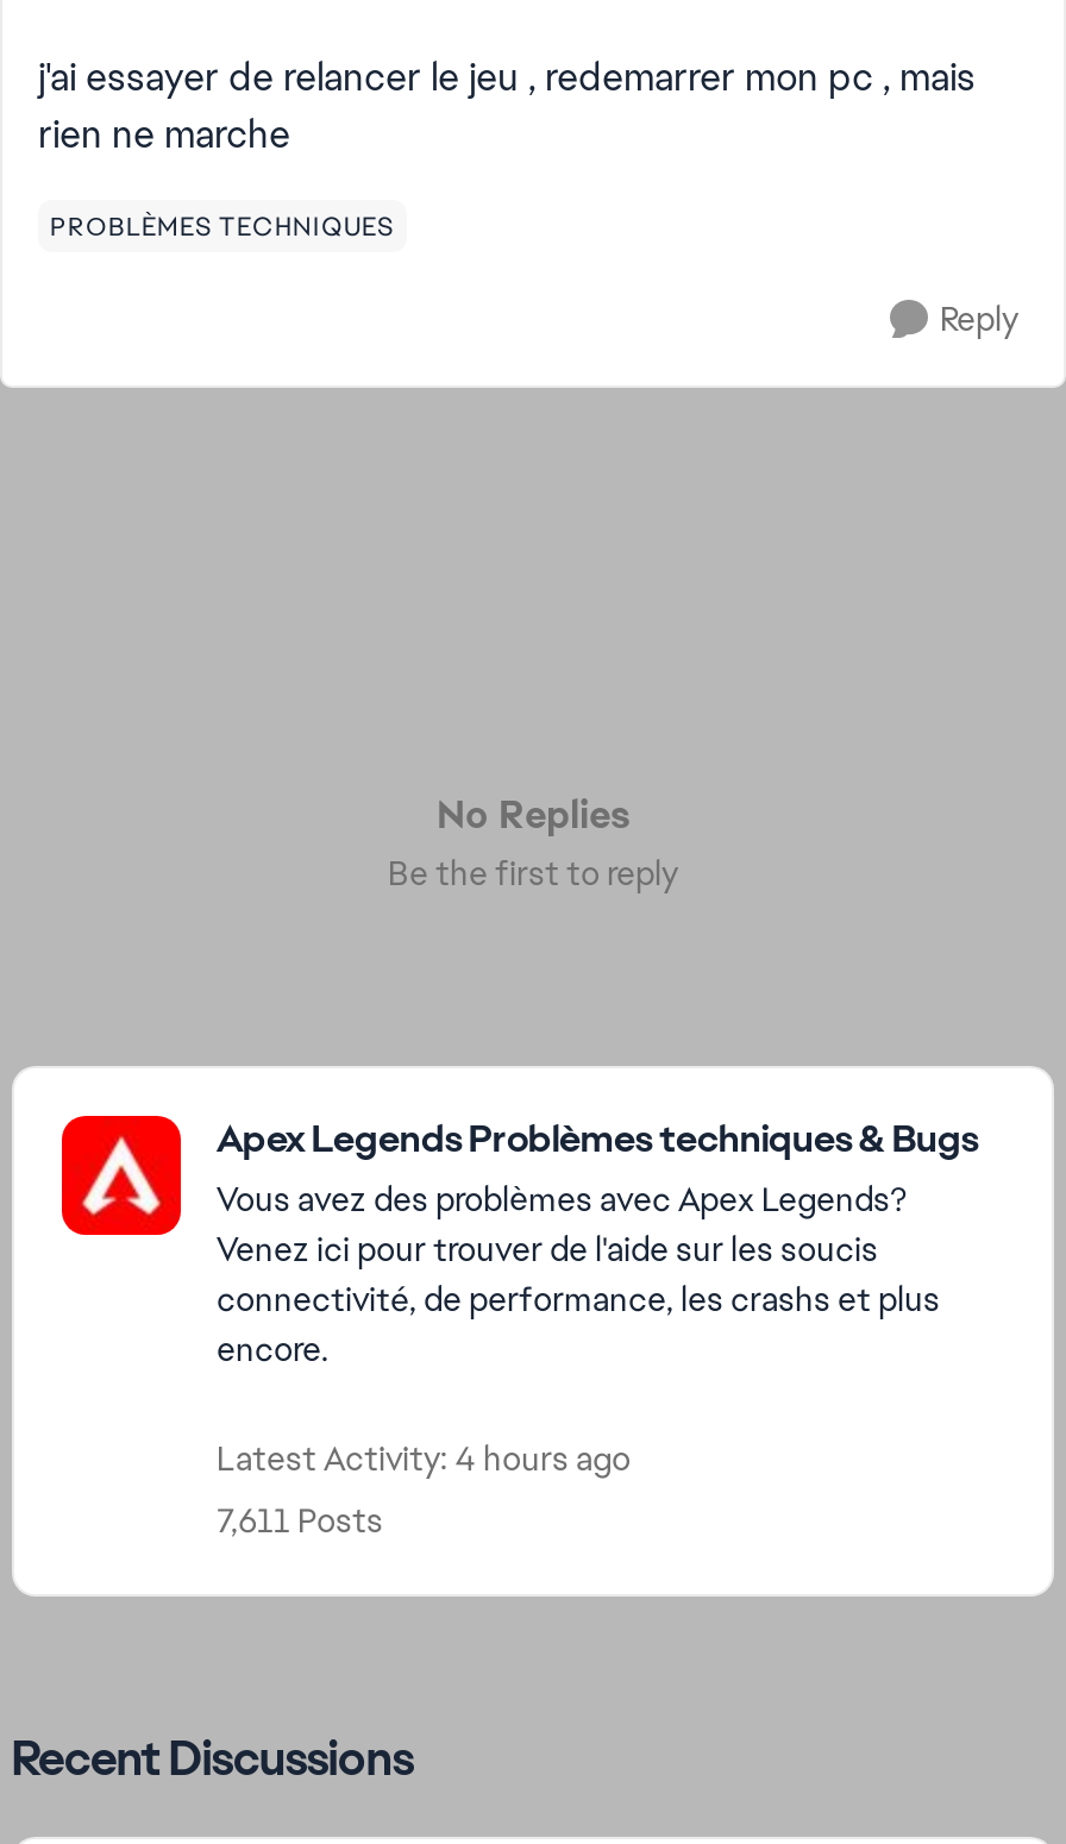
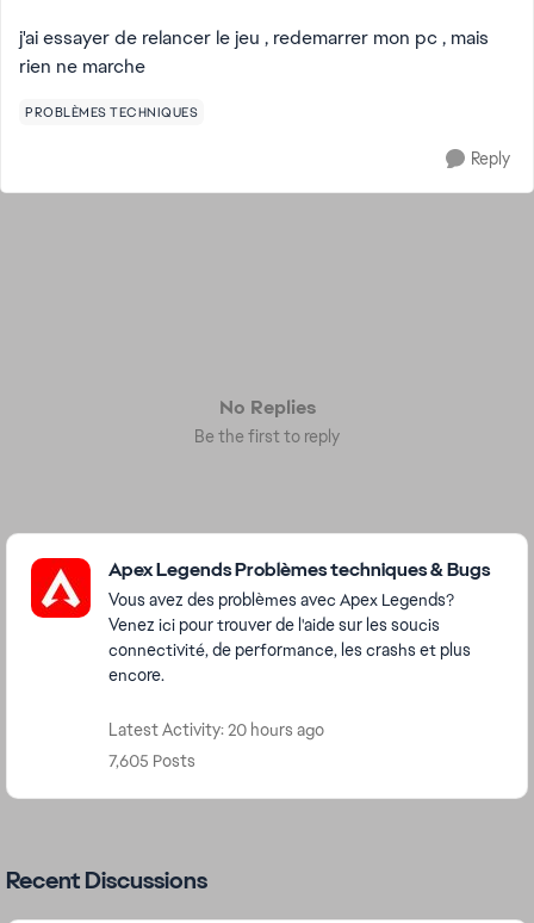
[217,1437,631,1480] Latest Activity: 4 hours ago -> [108,719,324,741] Latest Activity: 20 hours ago
[217,1499,383,1542] 7,611 Posts -> [108,750,195,772] 7,605 Posts

